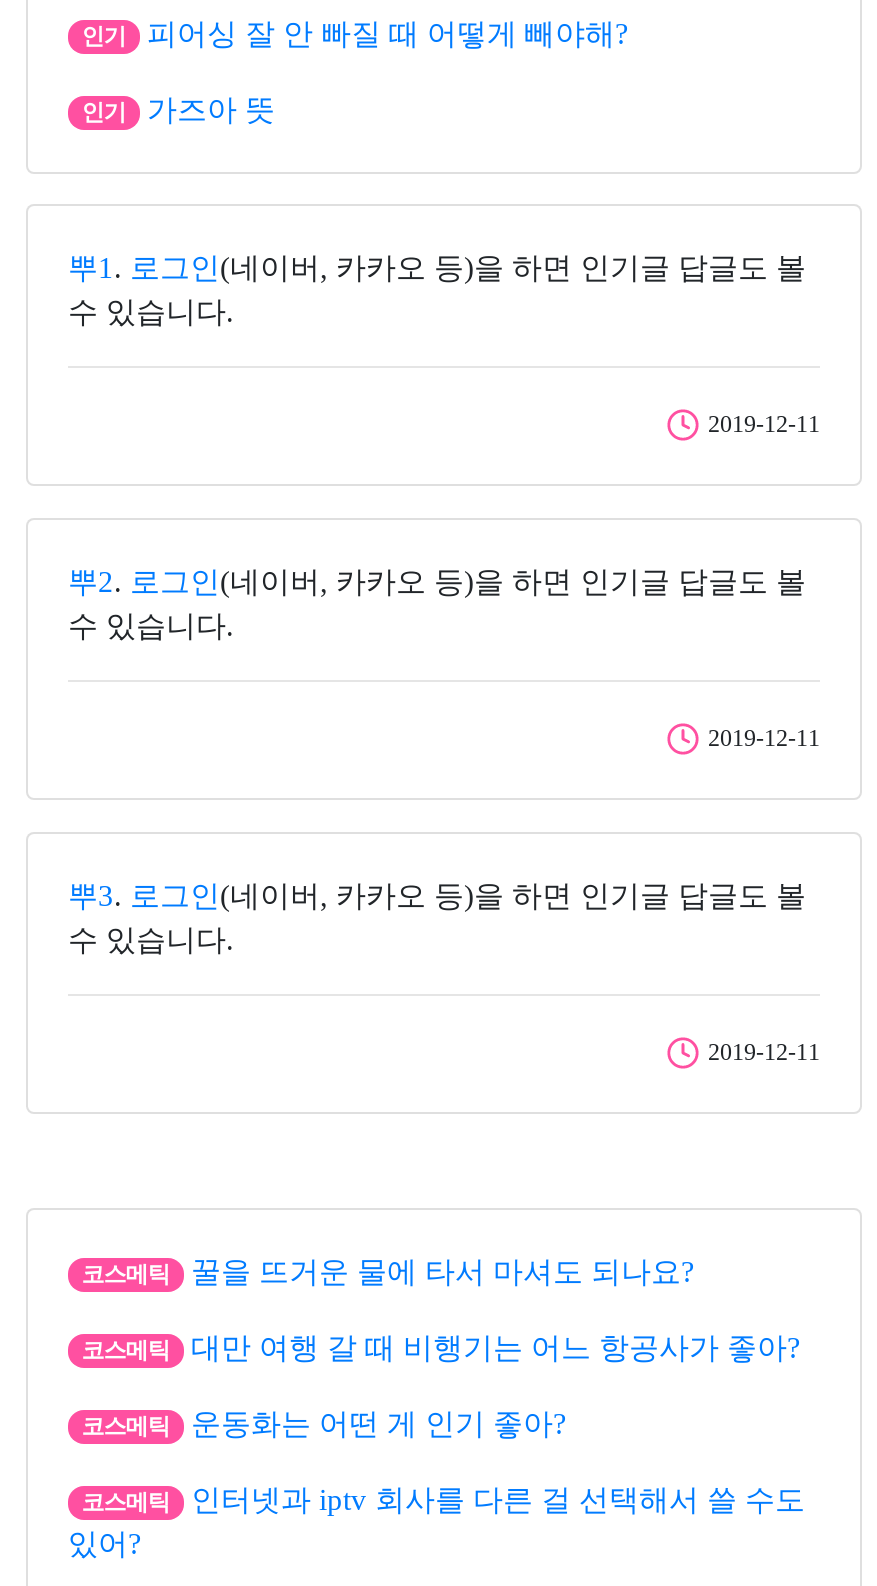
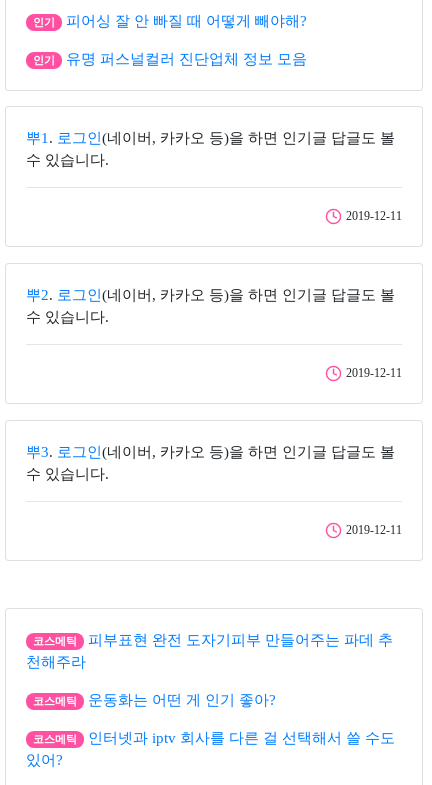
[147,94,275,126] 가즈아 뜻 -> [65,51,306,67] 유명 퍼스널컬러 진단업체 정보 모음
[82,1256,801,1364] 꿀을 뜨거운 물에 타서 마셔도 되나요? | 코스메틱 | 대만 여행 갈 때 비행기는 어느 항공사가 좋아? -> [26,632,392,670] 피부표현 완전 도자기피부 만들어주는 파데 추 | 천해주라

